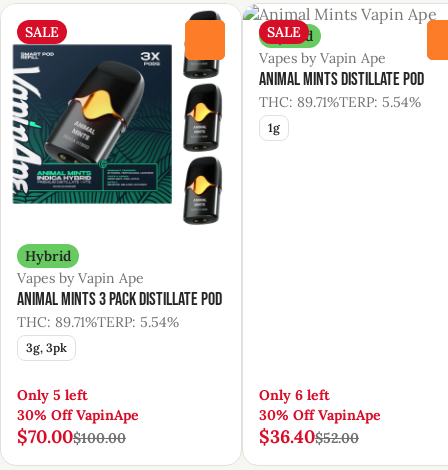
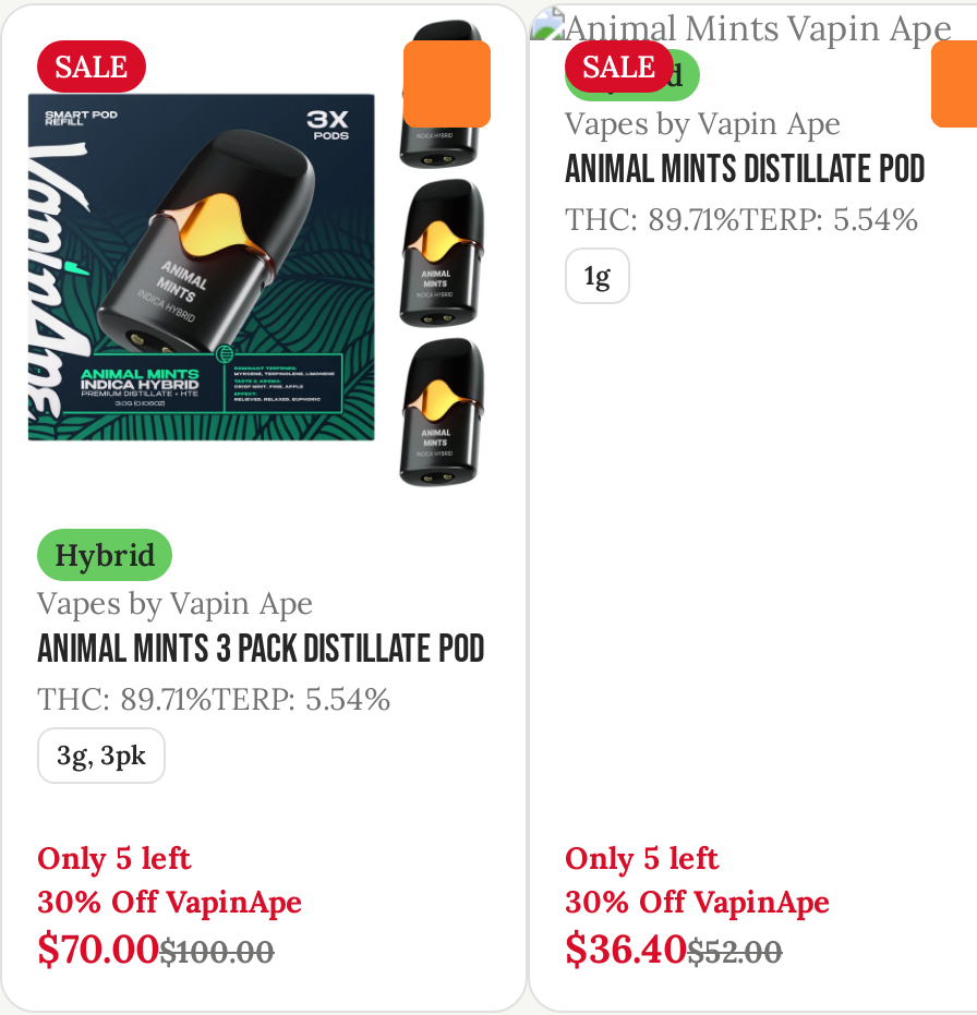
[259,386,330,404] Only 6 left -> [565,838,720,878] Only 5 left

